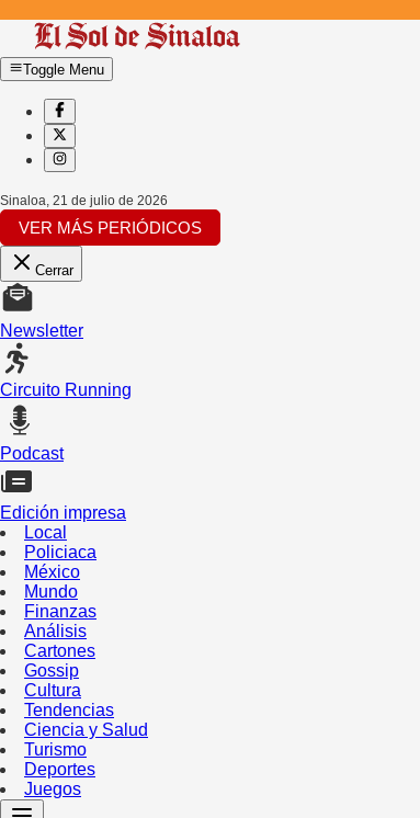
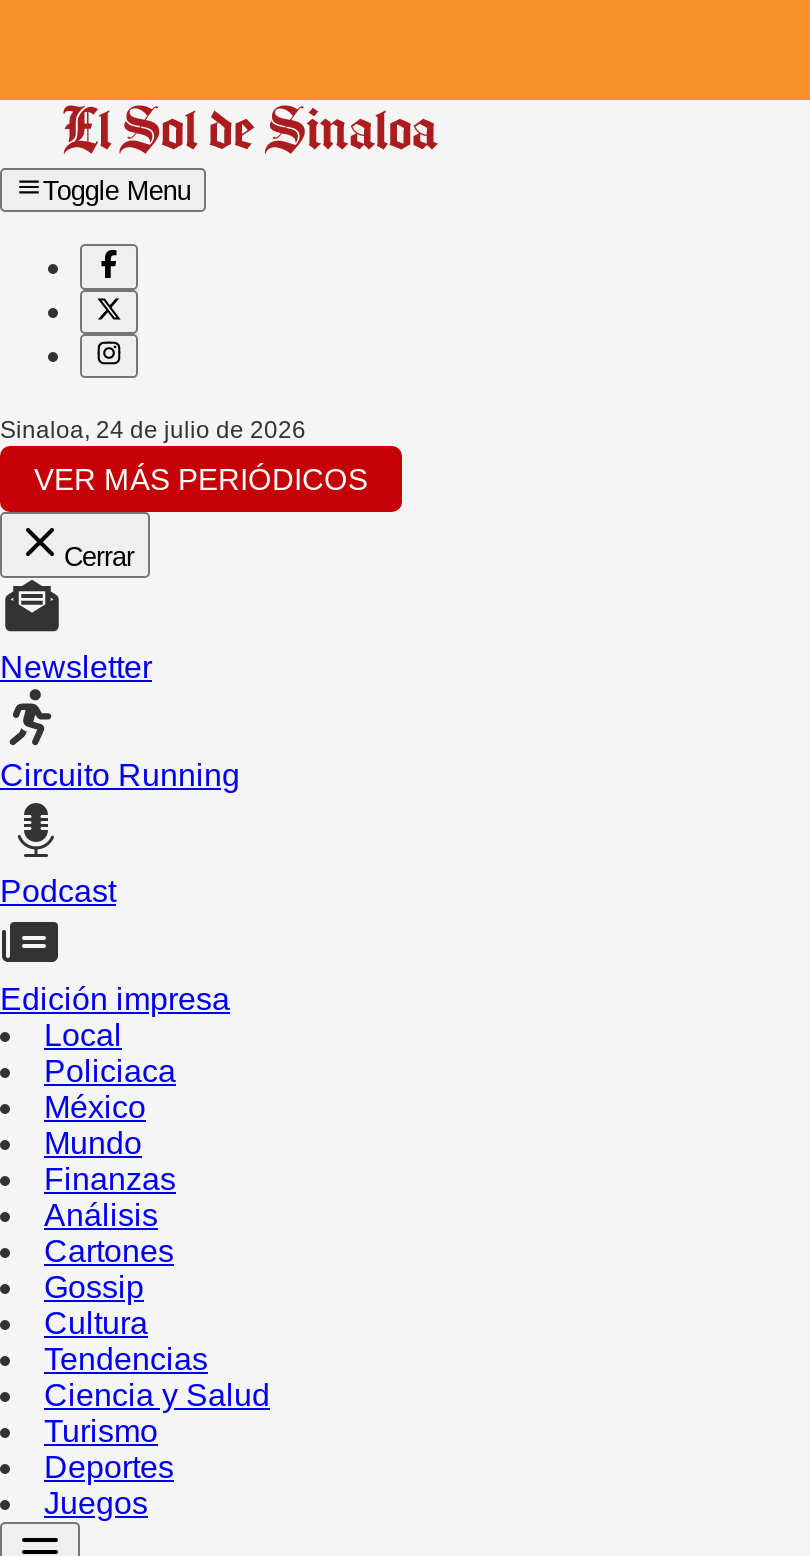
[0,193,168,209] Sinaloa, 21 de julio de 2026 -> [0,417,306,445] Sinaloa, 24 de julio de 2026

